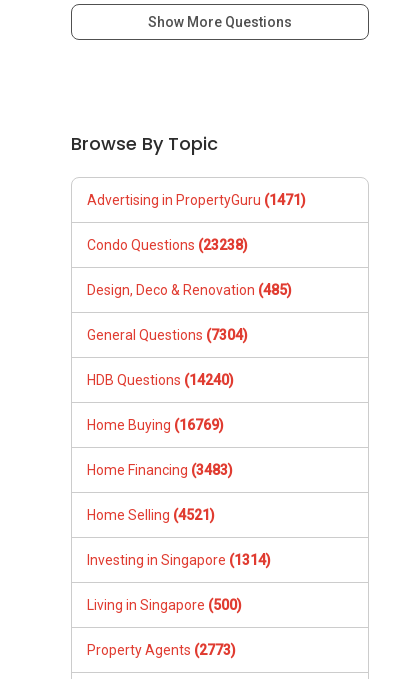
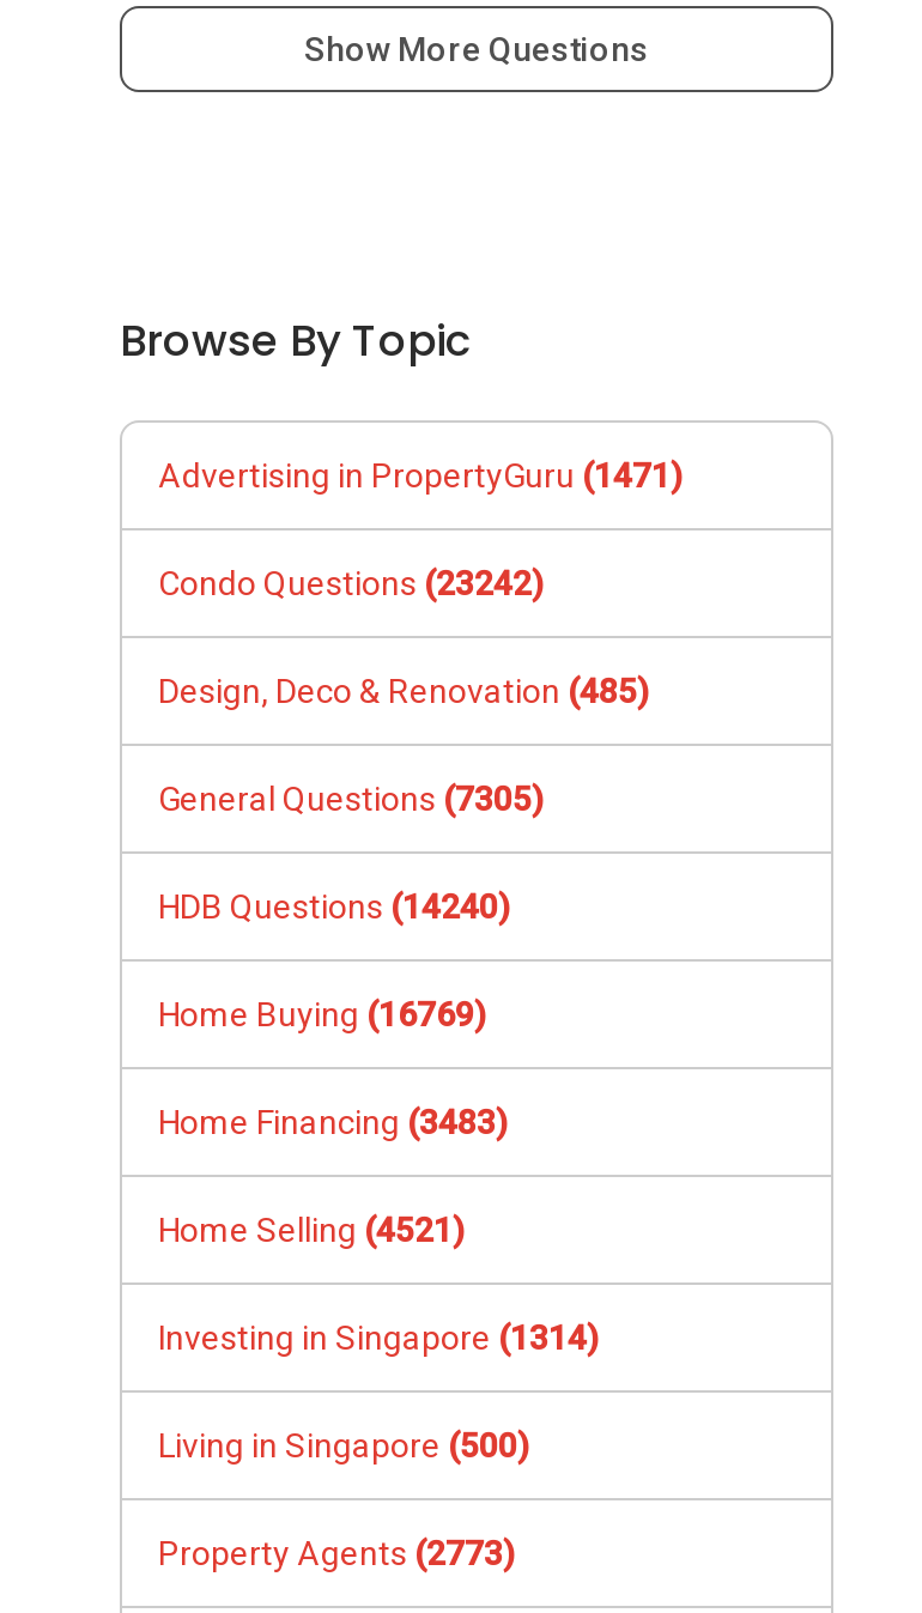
[87,237,248,253] Condo Questions (23238) -> [158,565,544,603] Condo Questions (23242)
[87,327,248,343] General Questions (7304) -> [158,780,544,819] General Questions (7305)

